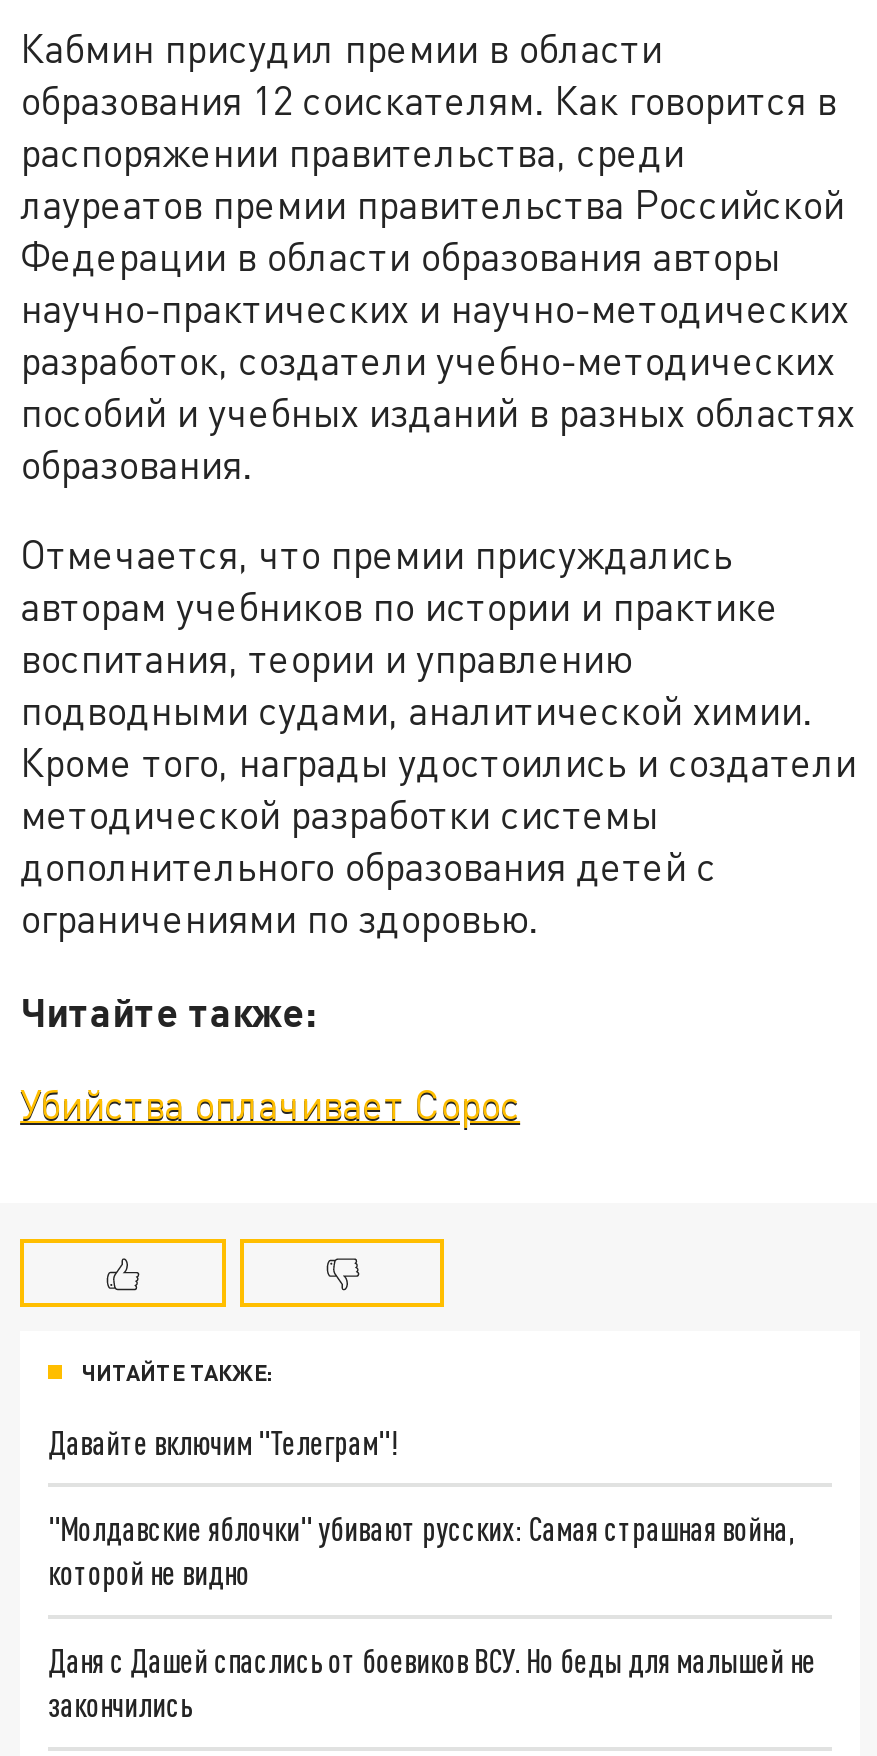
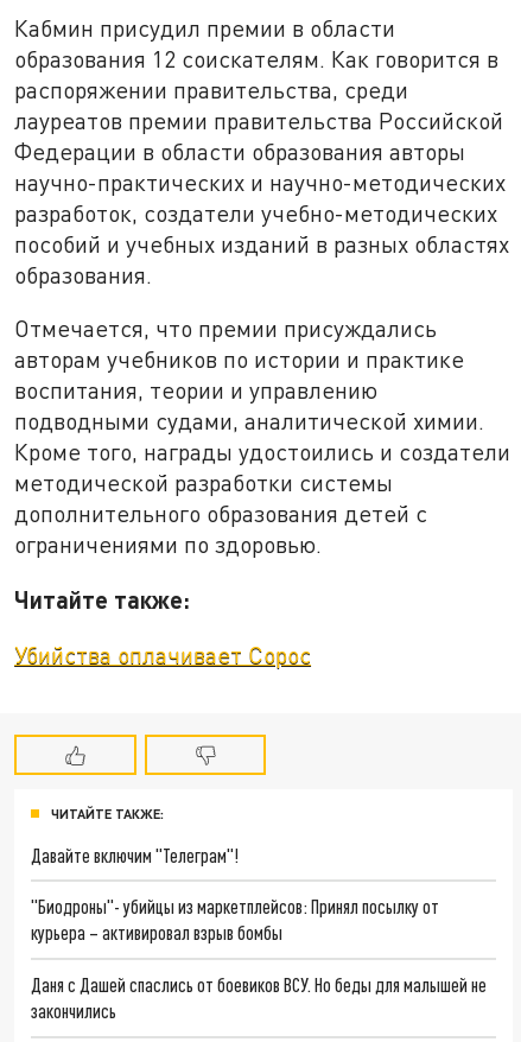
[48,1509,794,1591] "Молдавские яблочки" убивают русских: Самая страшная война, | которой не видно -> [31,895,439,944] "Биодроны"- убийцы из маркетплейсов: Принял посылку от | курьера – активировал взрыв бомбы

